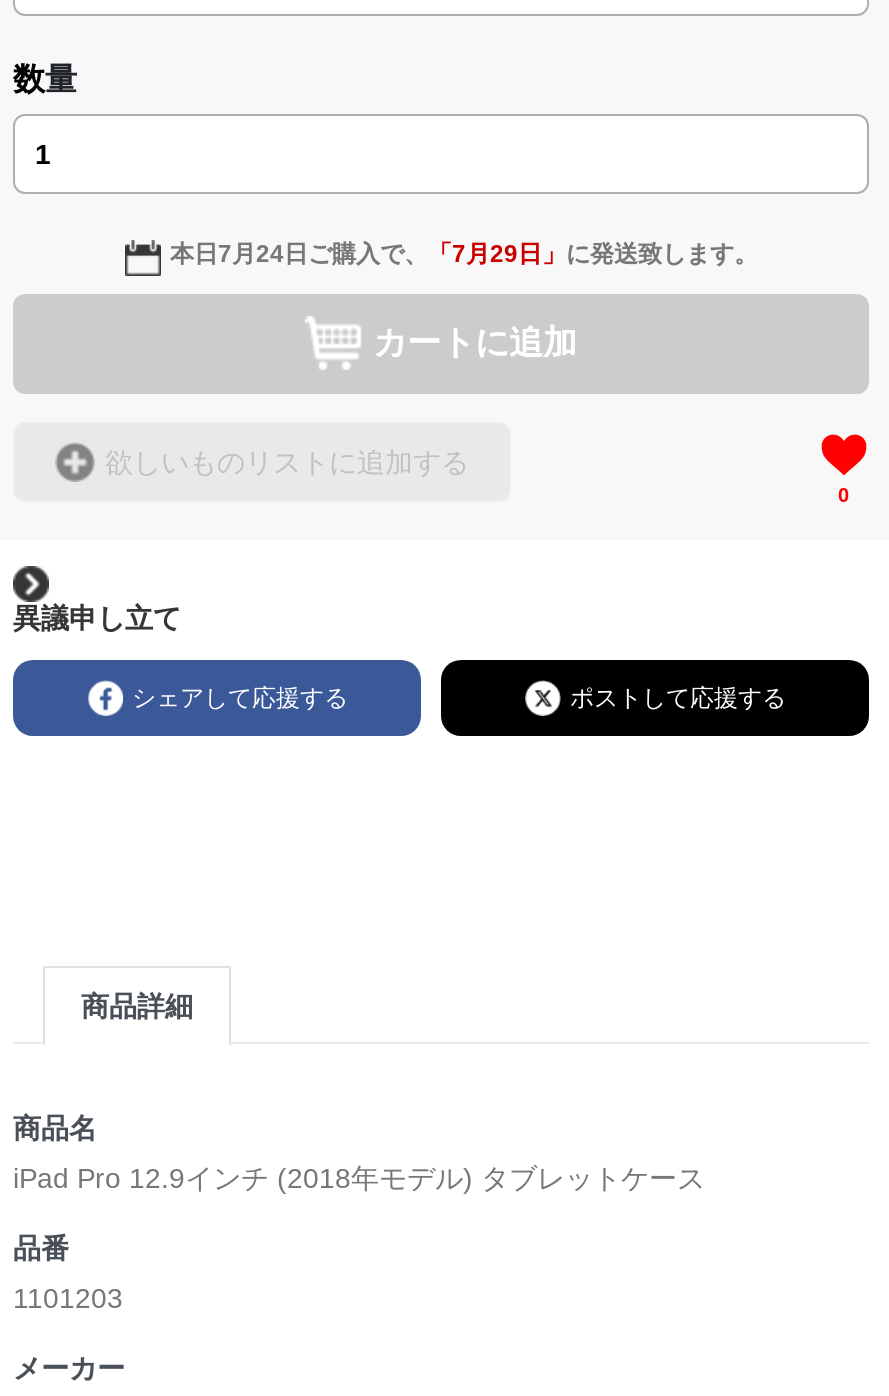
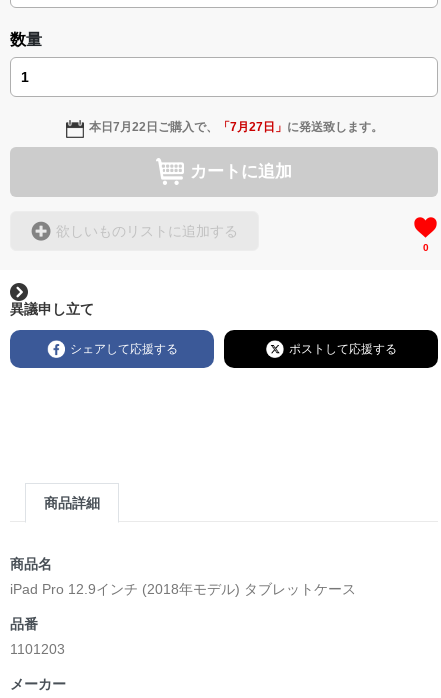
[170,239,758,267] 本日7月24日ご購入で、「7月29日」に発送致します。 -> [88,120,382,134] 本日7月22日ご購入で、「7月27日」に発送致します。

